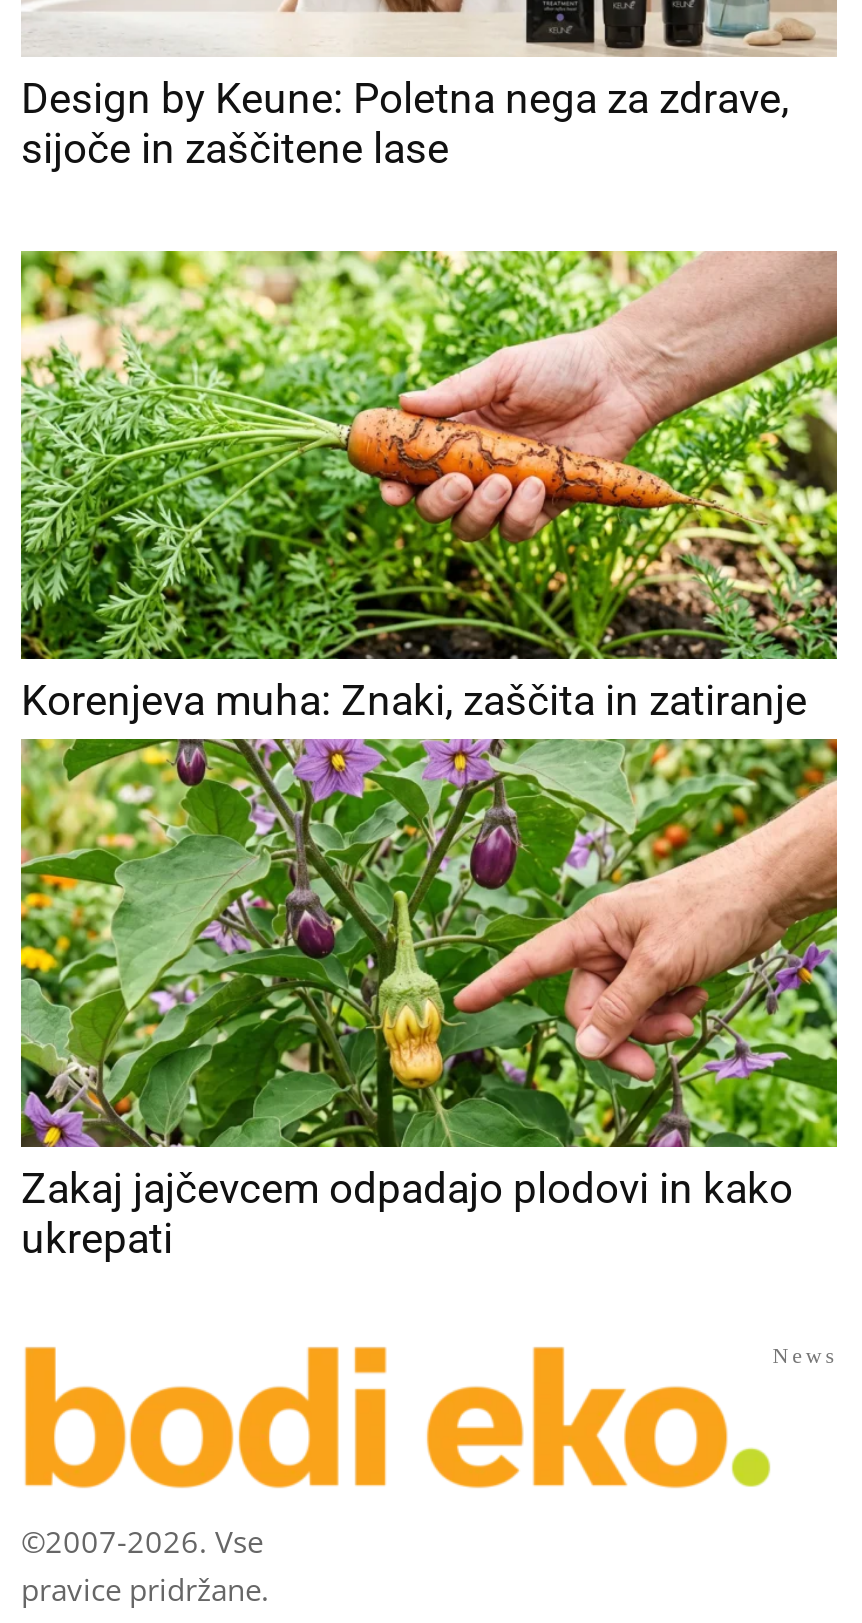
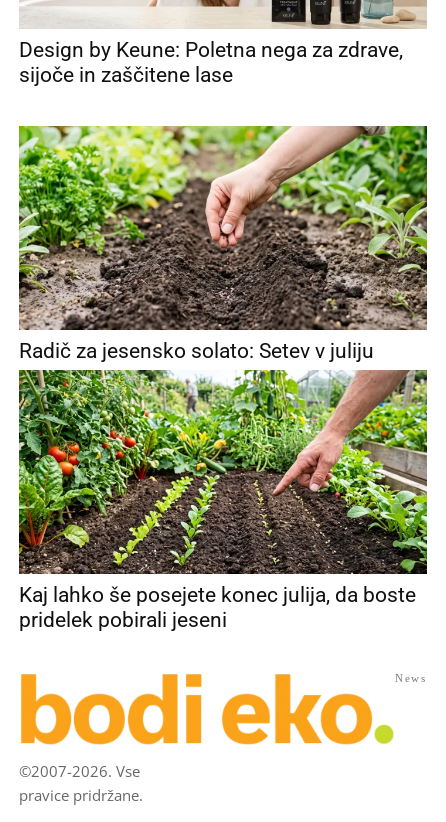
[19,250,839,726] [image] | Korenjeva muha: Znaki, zaščita in zatiranje -> [18,125,428,363] [image] | Radič za jesensko solato: Setev v juliju
[19,740,839,1264] [image] | Zakaj jajčevcem odpadajo plodovi in kako | ukrepati -> [18,370,428,632] [image] | Kaj lahko še posejete konec julija, da boste | pridelek pobirali jeseni

